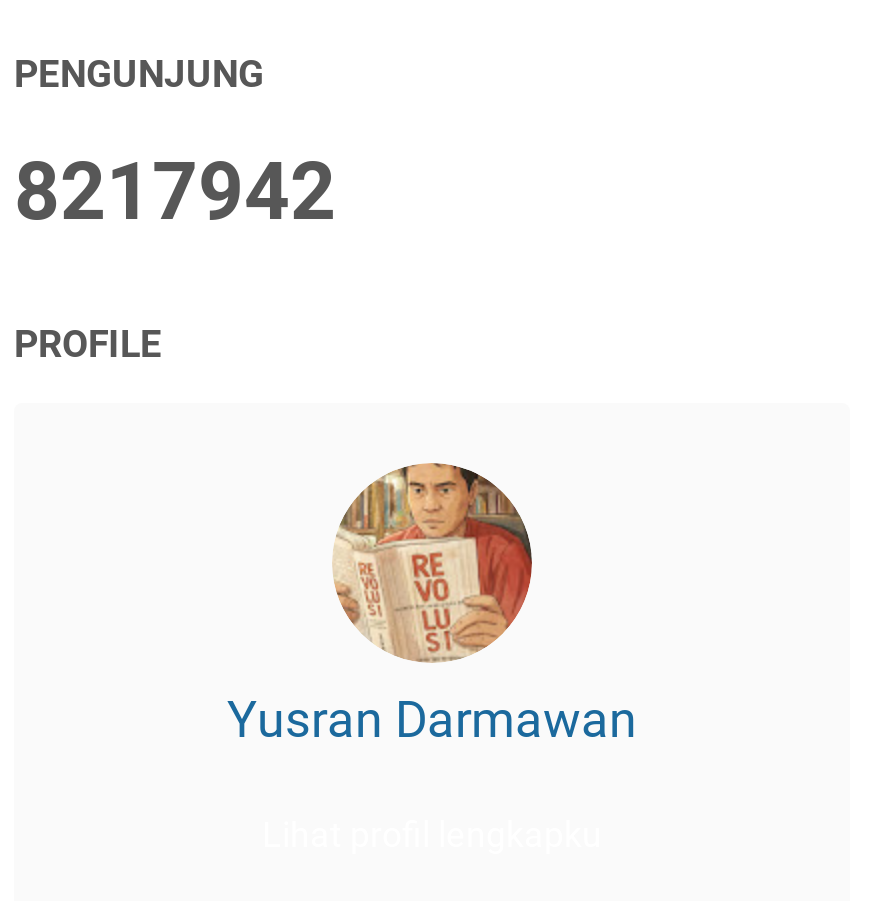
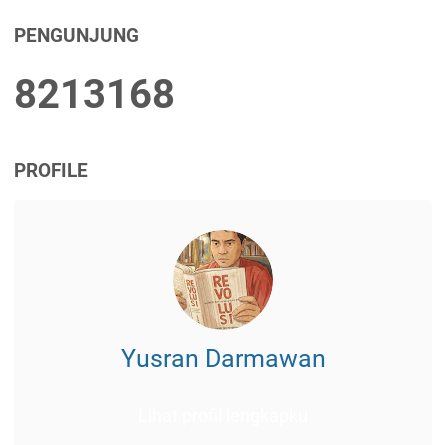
[14,145,336,239] 821 7942 -> [14,71,175,118] 821 3168

